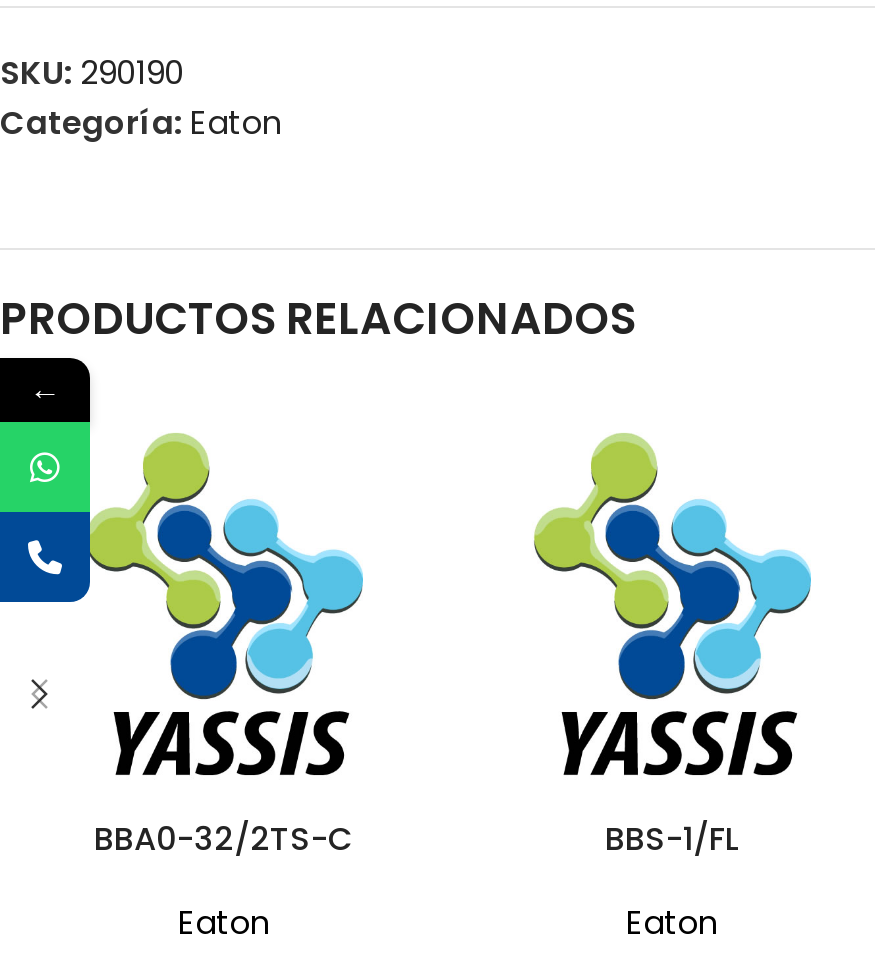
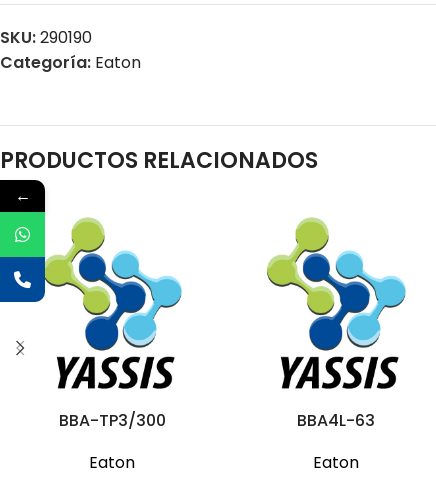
[94,816,354,862] BBA0-32/2TS-C -> [58,409,165,432] BBA-TP3/300
[605,816,739,862] BBS-1/FL -> [297,409,375,432] BBA4L-63

